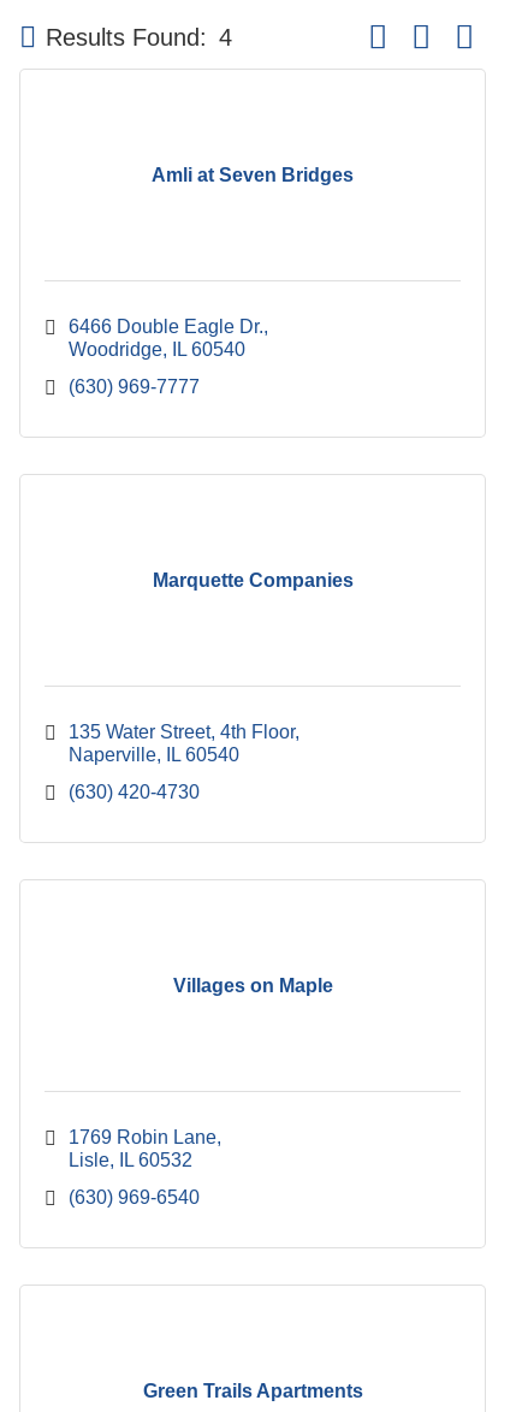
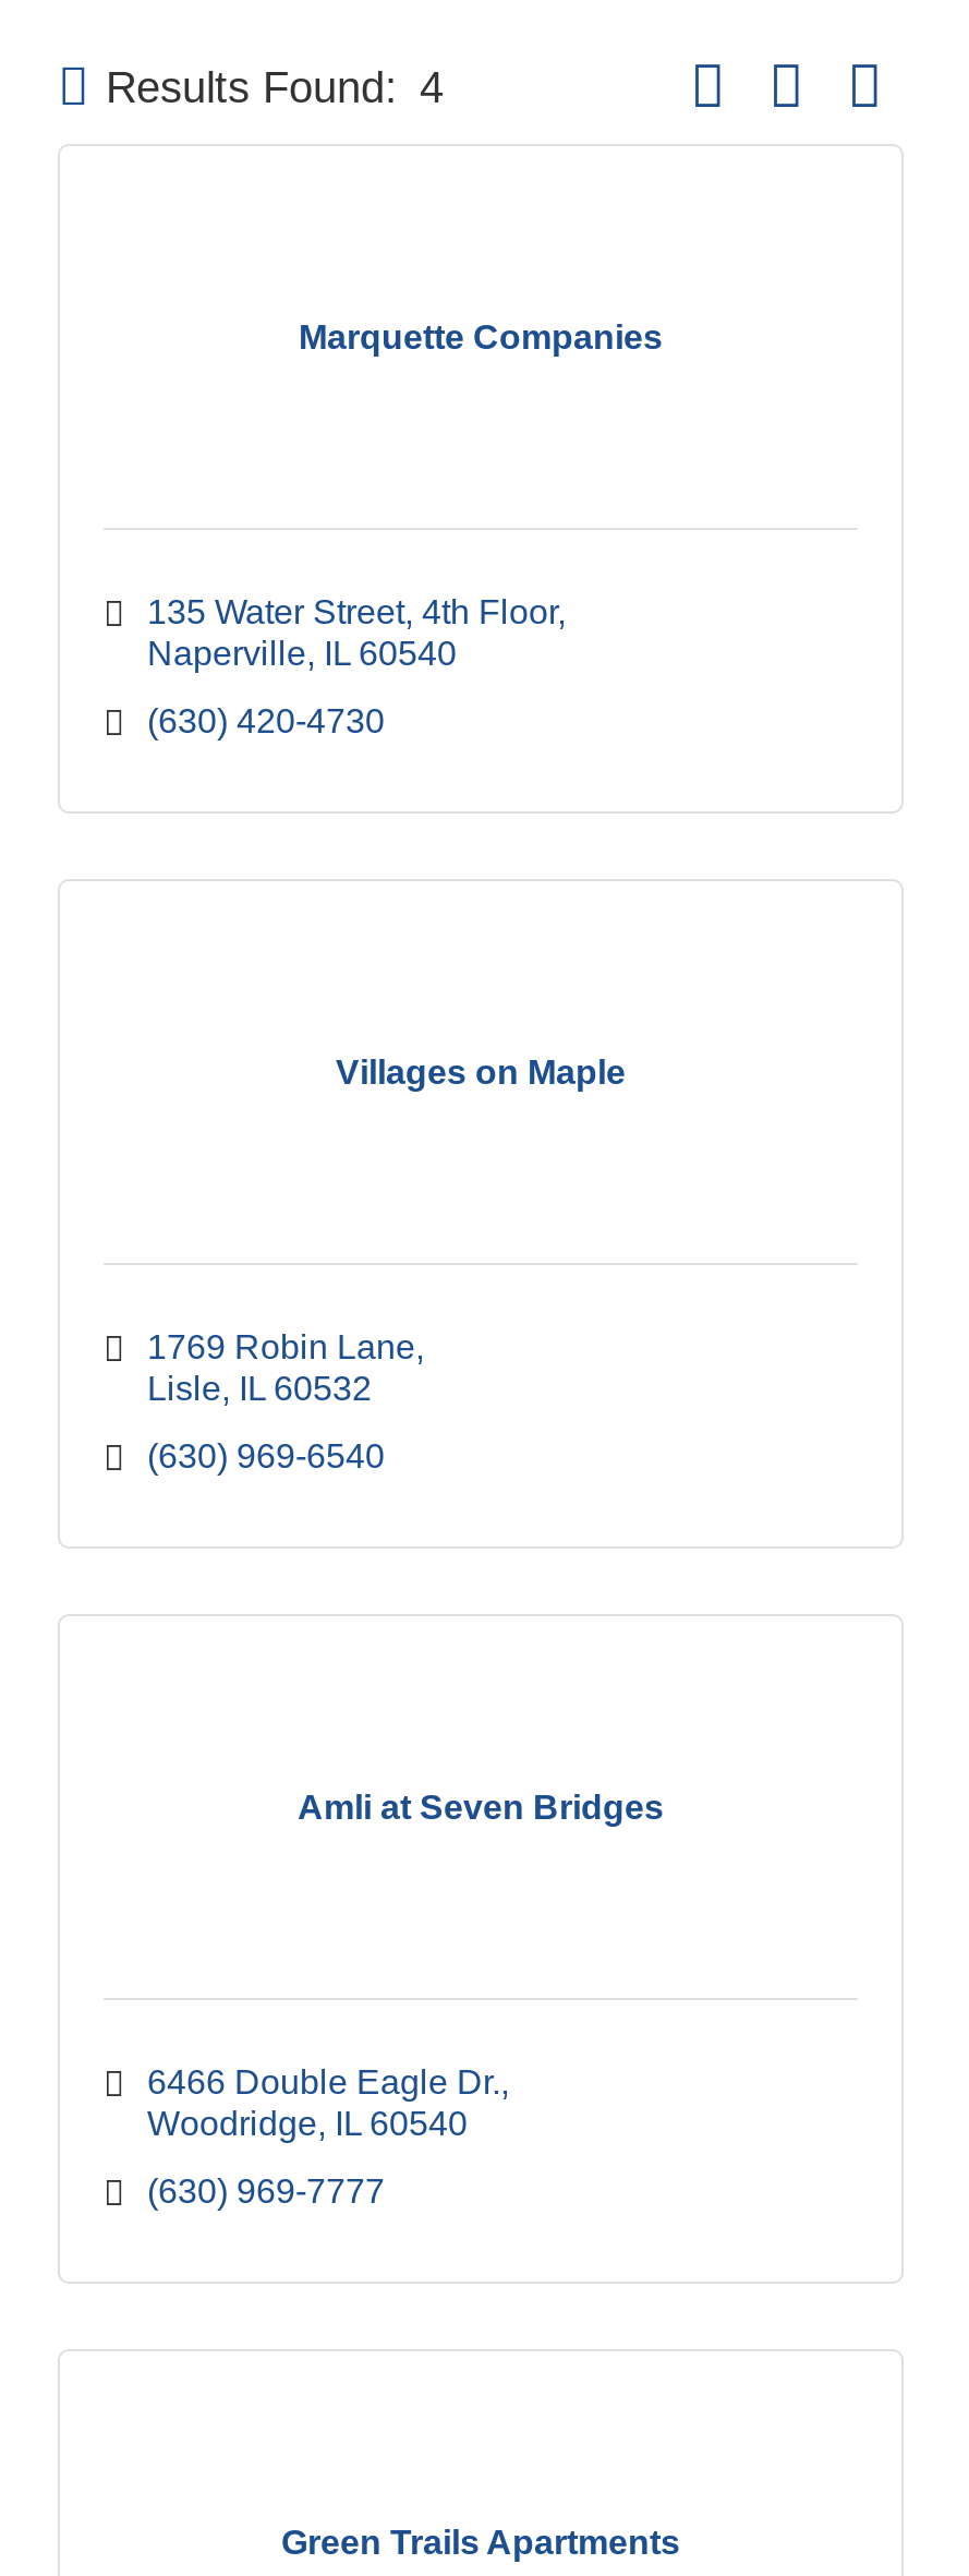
moved [152,164,354,185] -> [298,1787,664,1825]: Amli at Seven Bridges
moved [69,316,263,397] -> [147,2063,500,2210]: 6466 Double Eagle Dr. | Woodridge IL 60540 | (630) 969-7777
moved [69,569,353,1208] -> [147,317,663,1474]: Marquette Companies | 135 Water Street 4th Floor | Naperville IL 60540 | (630) 420-4730 | Villages on Maple | 1769 Robin Lane | Lisle IL 60532 | (630) 969-6540

